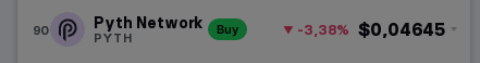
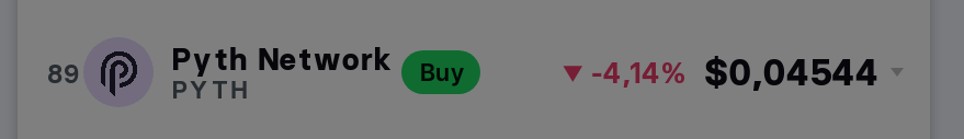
[32,21,48,38] 90 -> [47,56,80,89] 89
[297,20,350,39] -3,38% -> [590,54,687,91] -4,14%
[359,17,445,41] $0,04645 -> [705,48,880,97] $0,04544

